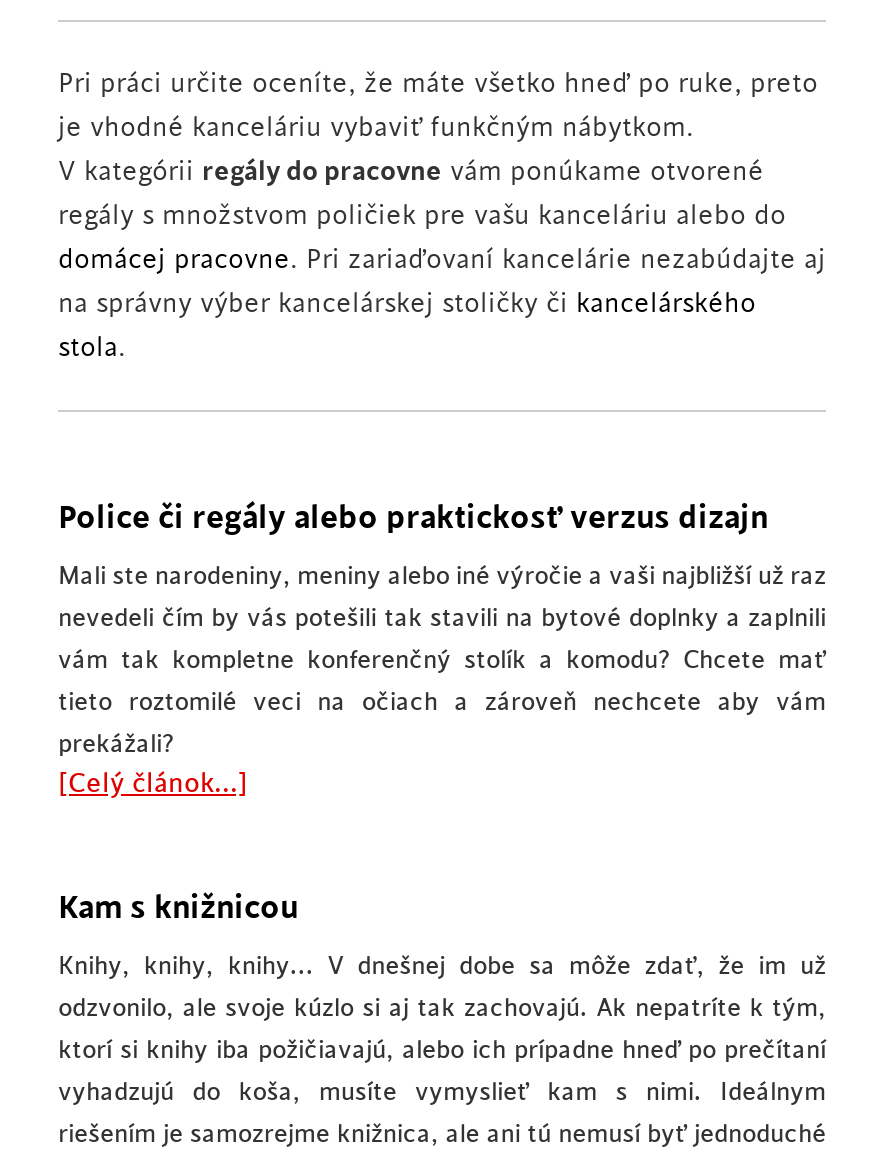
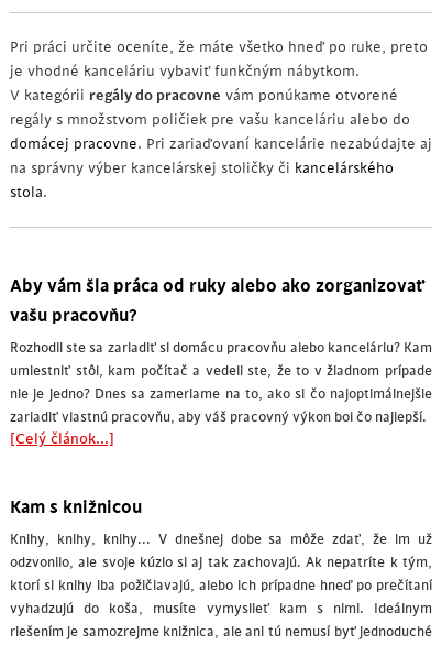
[58,500,768,536] Police či regály alebo praktickosť verzus dizajn -> [10,276,424,296] Aby vám šla práca od ruky alebo ako zorganizovať
[58,562,826,590] Mali ste narodeniny, meniny alebo iné výročie a vaši najbližší už raz -> [10,306,137,326] vašu pracovňu?
[58,604,826,632] nevedeli čím by vás potešili tak stavili na bytové doplnky a zaplnili -> [10,340,432,356] Rozhodli ste sa zariadiť si domácu pracovňu alebo kanceláriu? Kam
[58,646,826,674] vám tak kompletne konferenčný stolík a komodu? Chcete mať -> [10,363,432,379] umiestniť stôl, kam počítač a vedeli ste, že to v žiadnom prípade
[58,688,826,716] tieto roztomilé veci na očiach a zároveň nechcete aby vám -> [10,386,432,402] nie je jedno? Dnes sa zameriame na to, ako si čo najoptimálnejšie
[58,730,174,758] prekážali? -> [10,409,427,425] zariadiť vlastnú pracovňu, aby váš pracovný výkon bol čo najlepší.

